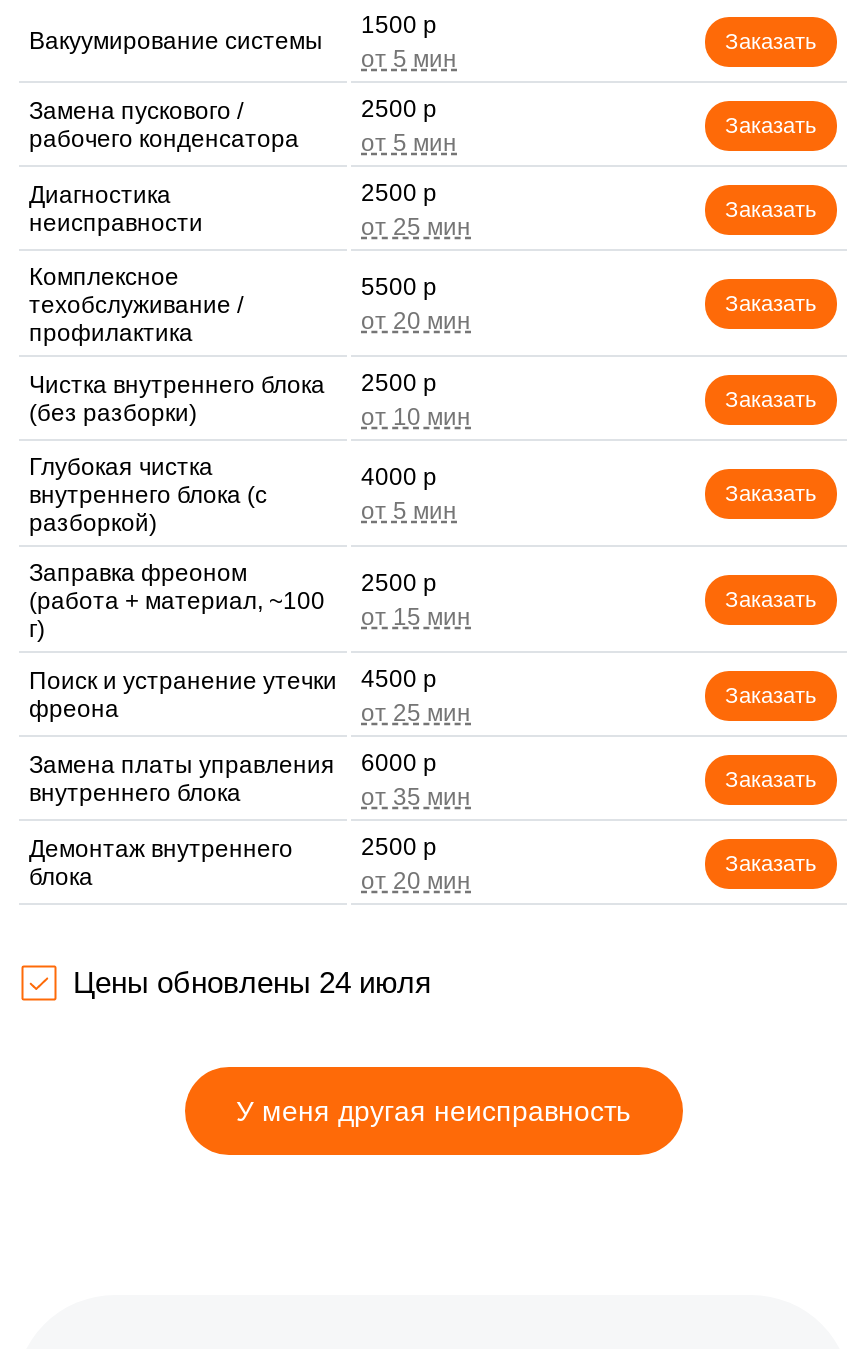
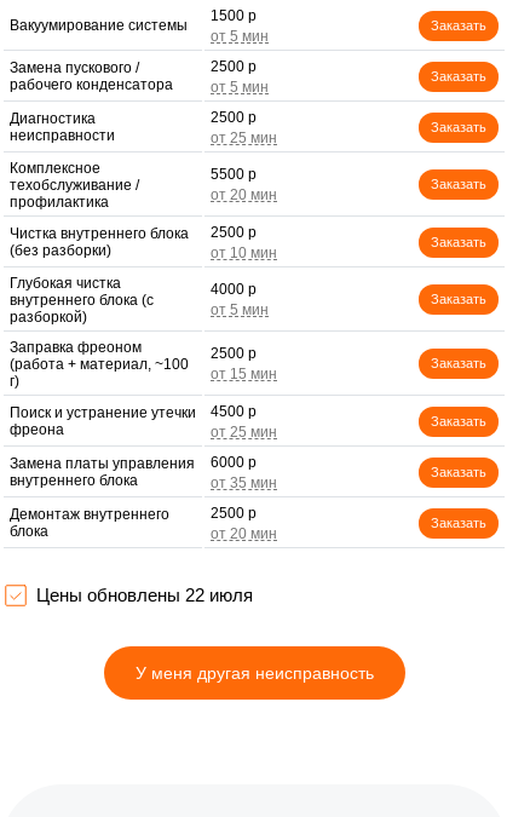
[73,966,431,1000] Цены обновлены 24 июля -> [36,585,253,606] Цены обновлены 22 июля

